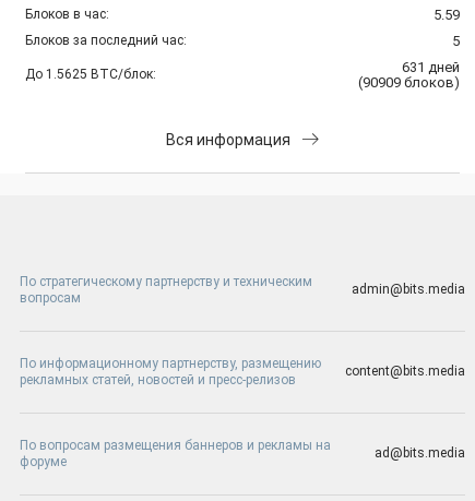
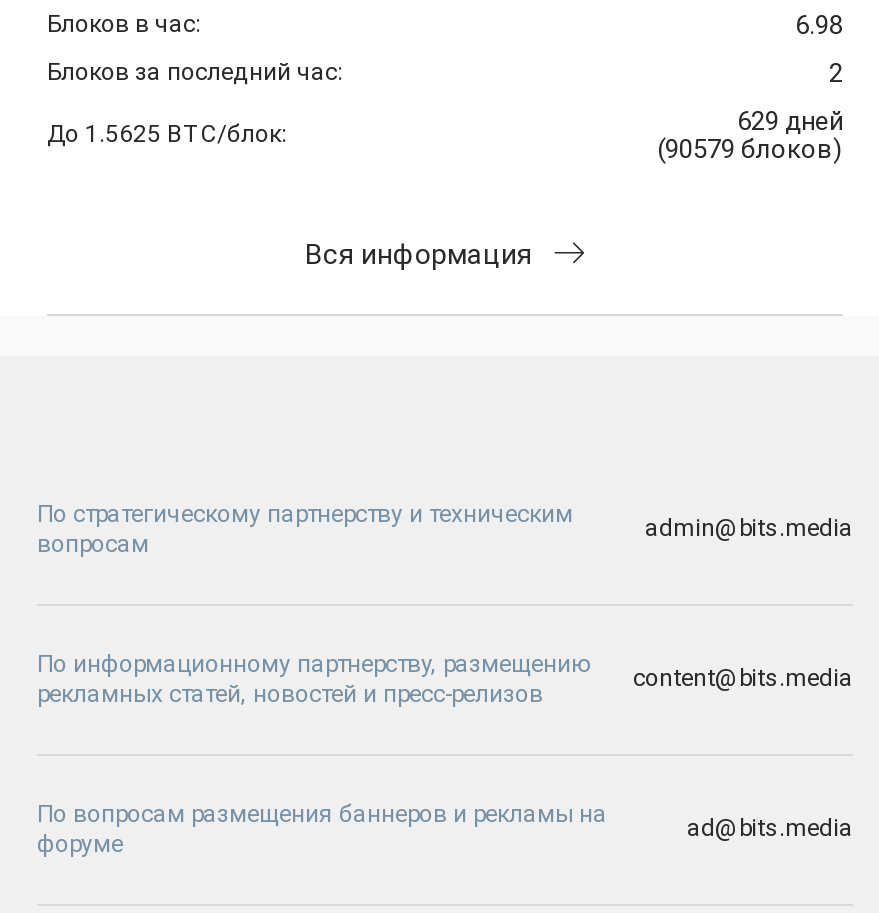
[434,6,460,22] 5.59 -> [795,9,843,39] 6.98
[452,32,460,49] 5 -> [829,57,843,87] 2
[402,59,460,75] 631 дней -> [737,105,843,135] 629 дней
[358,74,460,90] (90909 блоков) -> [657,133,843,163] (90579 блоков)

